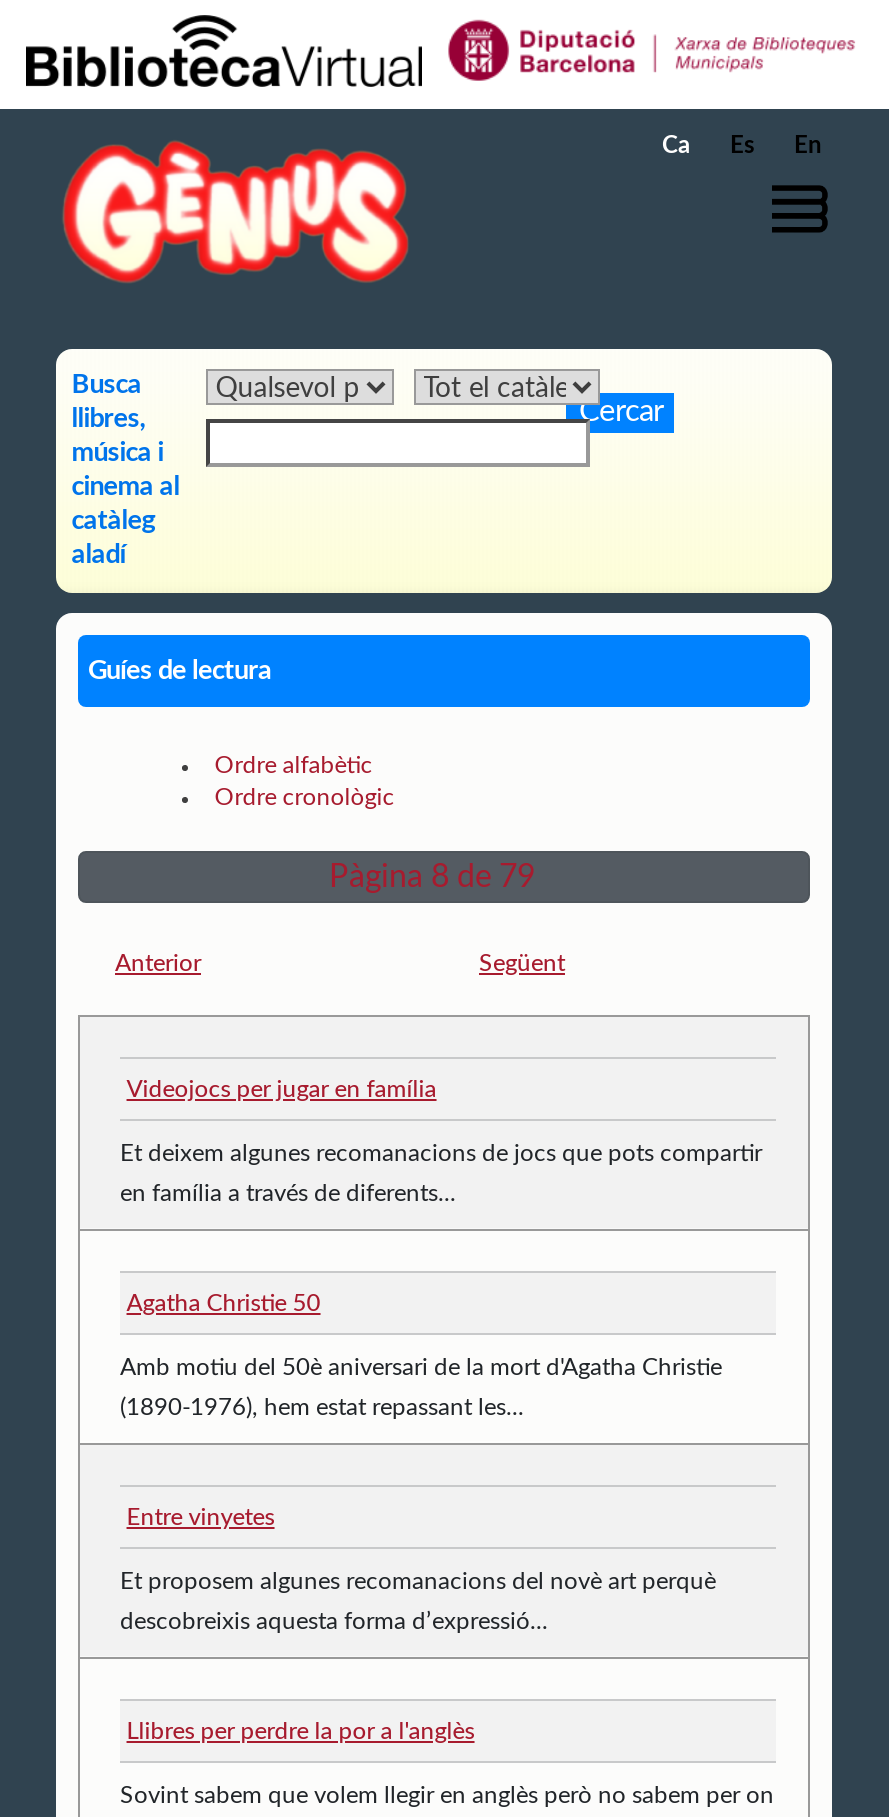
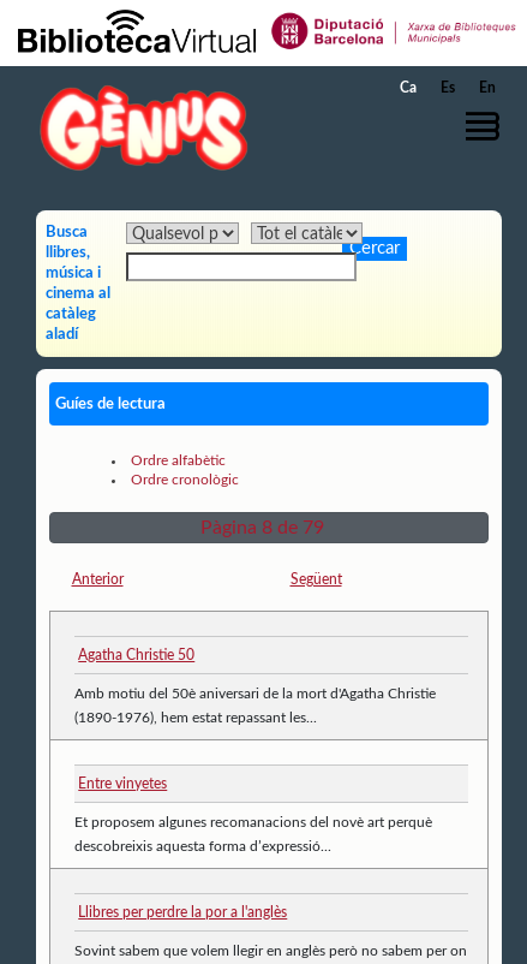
[120,1076,762,1204] Videojocs per jugar en família | Et deixem algunes recomanacions de jocs que pots compartir | en família a través de diferents... -> none

